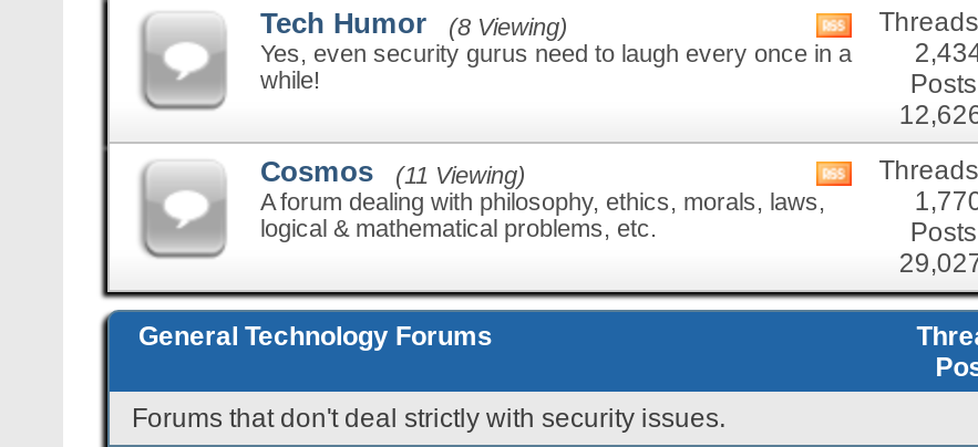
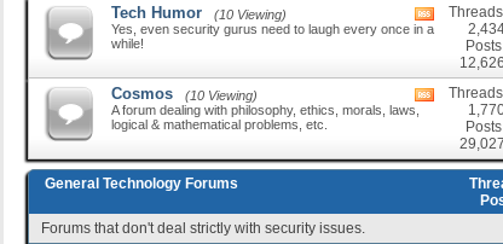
[260,7,568,40] Tech Humor (8 Viewing) -> [111,4,287,22] Tech Humor (10 Viewing)
[260,155,526,188] Cosmos (11 Viewing) -> [111,85,258,103] Cosmos (10 Viewing)

